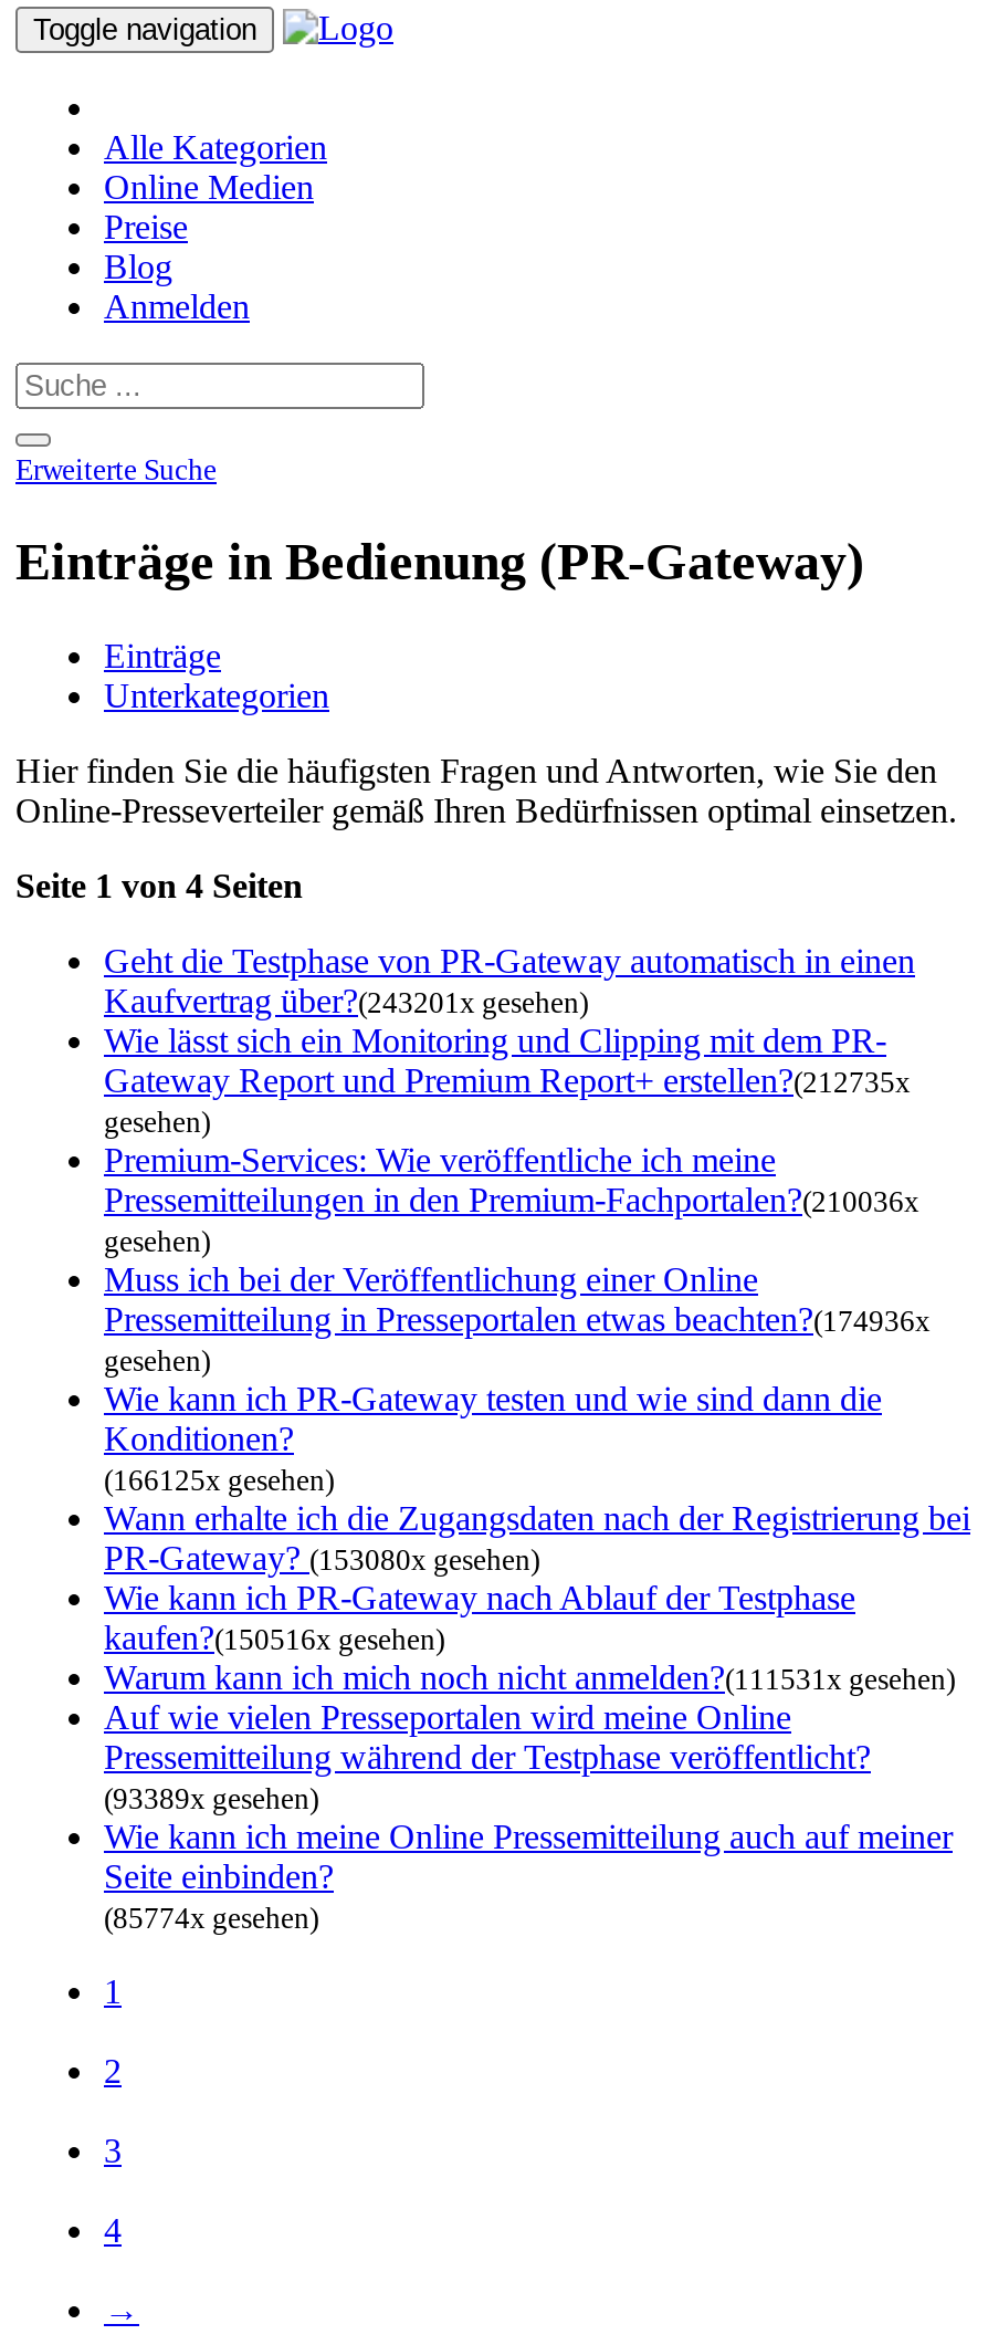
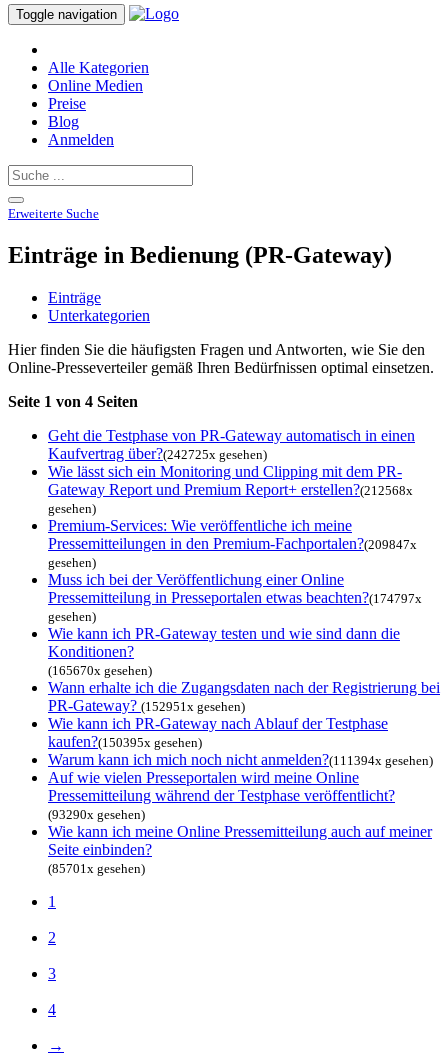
[104,981,588,1019] Kaufvertrag über?(243201x gesehen) -> [48,445,267,462] Kaufvertrag über?(242725x gesehen)
[104,1061,911,1099] Gateway Report und Premium Report+ erstellen?(212735x -> [48,481,413,498] Gateway Report und Premium Report+ erstellen?(212568x
[104,1180,919,1218] Pressemitteilungen in den Premium-Fachportalen?(210036x -> [48,535,417,552] Pressemitteilungen in den Premium-Fachportalen?(209847x
[104,1300,931,1337] Pressemitteilung in Presseportalen etwas beachten?(174936x -> [48,589,422,606] Pressemitteilung in Presseportalen etwas beachten?(174797x
[104,1463,334,1497] (166125x gesehen) -> [48,663,152,678] (165670x gesehen)
[104,1539,539,1576] PR-Gateway? (153080x gesehen) -> [48,697,245,714] PR-Gateway? (152951x gesehen)
[104,1618,444,1656] kaufen?(150516x gesehen) -> [48,733,202,750] kaufen?(150395x gesehen)
[104,1658,955,1696] Warum kann ich mich noch nicht anmelden?(111531x gesehen) -> [48,751,433,768] Warum kann ich mich noch nicht anmelden?(111394x gesehen)
[104,1782,318,1815] (93389x gesehen) -> [48,807,145,822] (93290x gesehen)
[104,1901,318,1934] (85774x gesehen) -> [48,861,145,876] (85701x gesehen)

